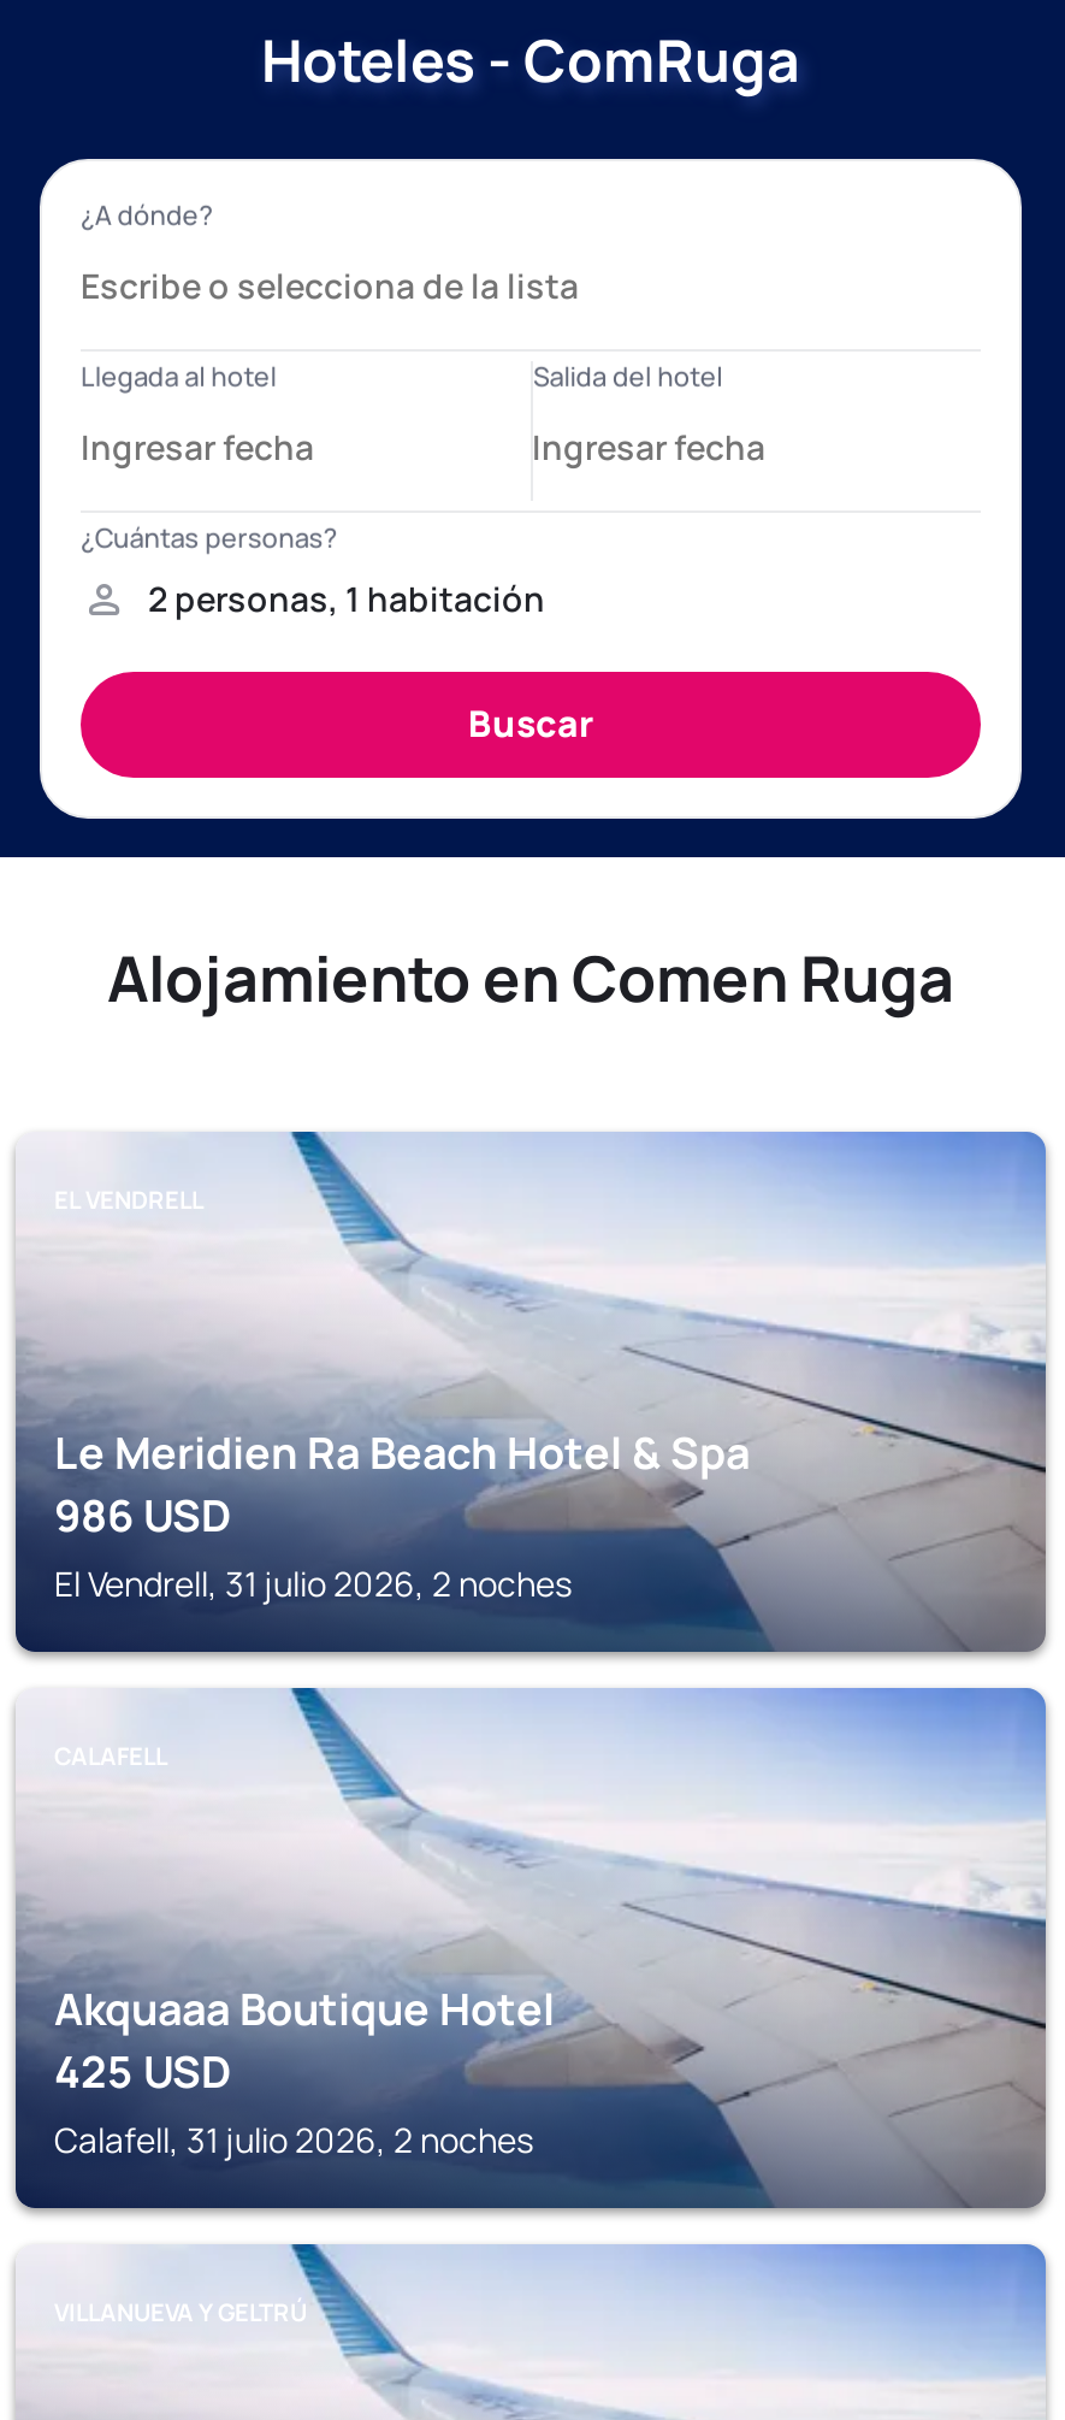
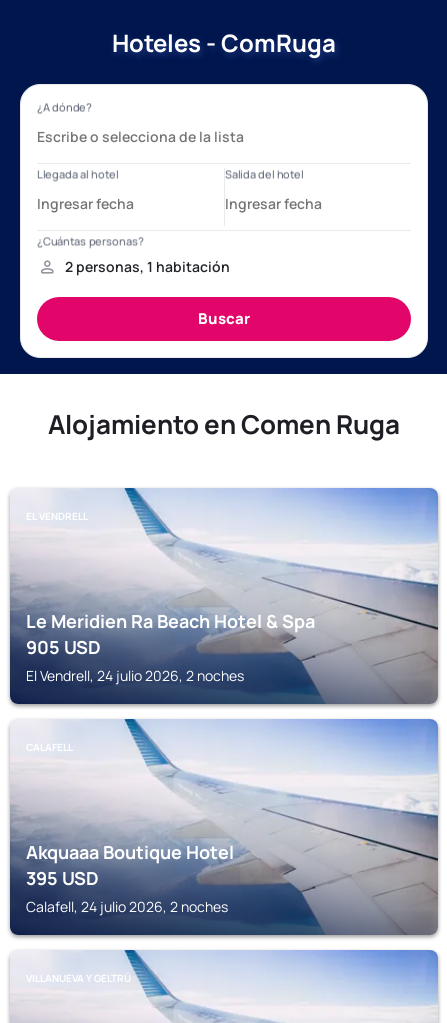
[54,1486,232,1544] 986 USD -> [26,635,101,659] 905 USD
[54,1560,572,1606] El Vendrell, 31 julio 2026, 2 noches -> [26,666,244,685] El Vendrell, 24 julio 2026, 2 noches
[54,2042,232,2100] 425 USD -> [26,866,99,890] 395 USD
[54,2117,533,2162] Calafell, 31 julio 2026, 2 noches -> [26,897,228,916] Calafell, 24 julio 2026, 2 noches

